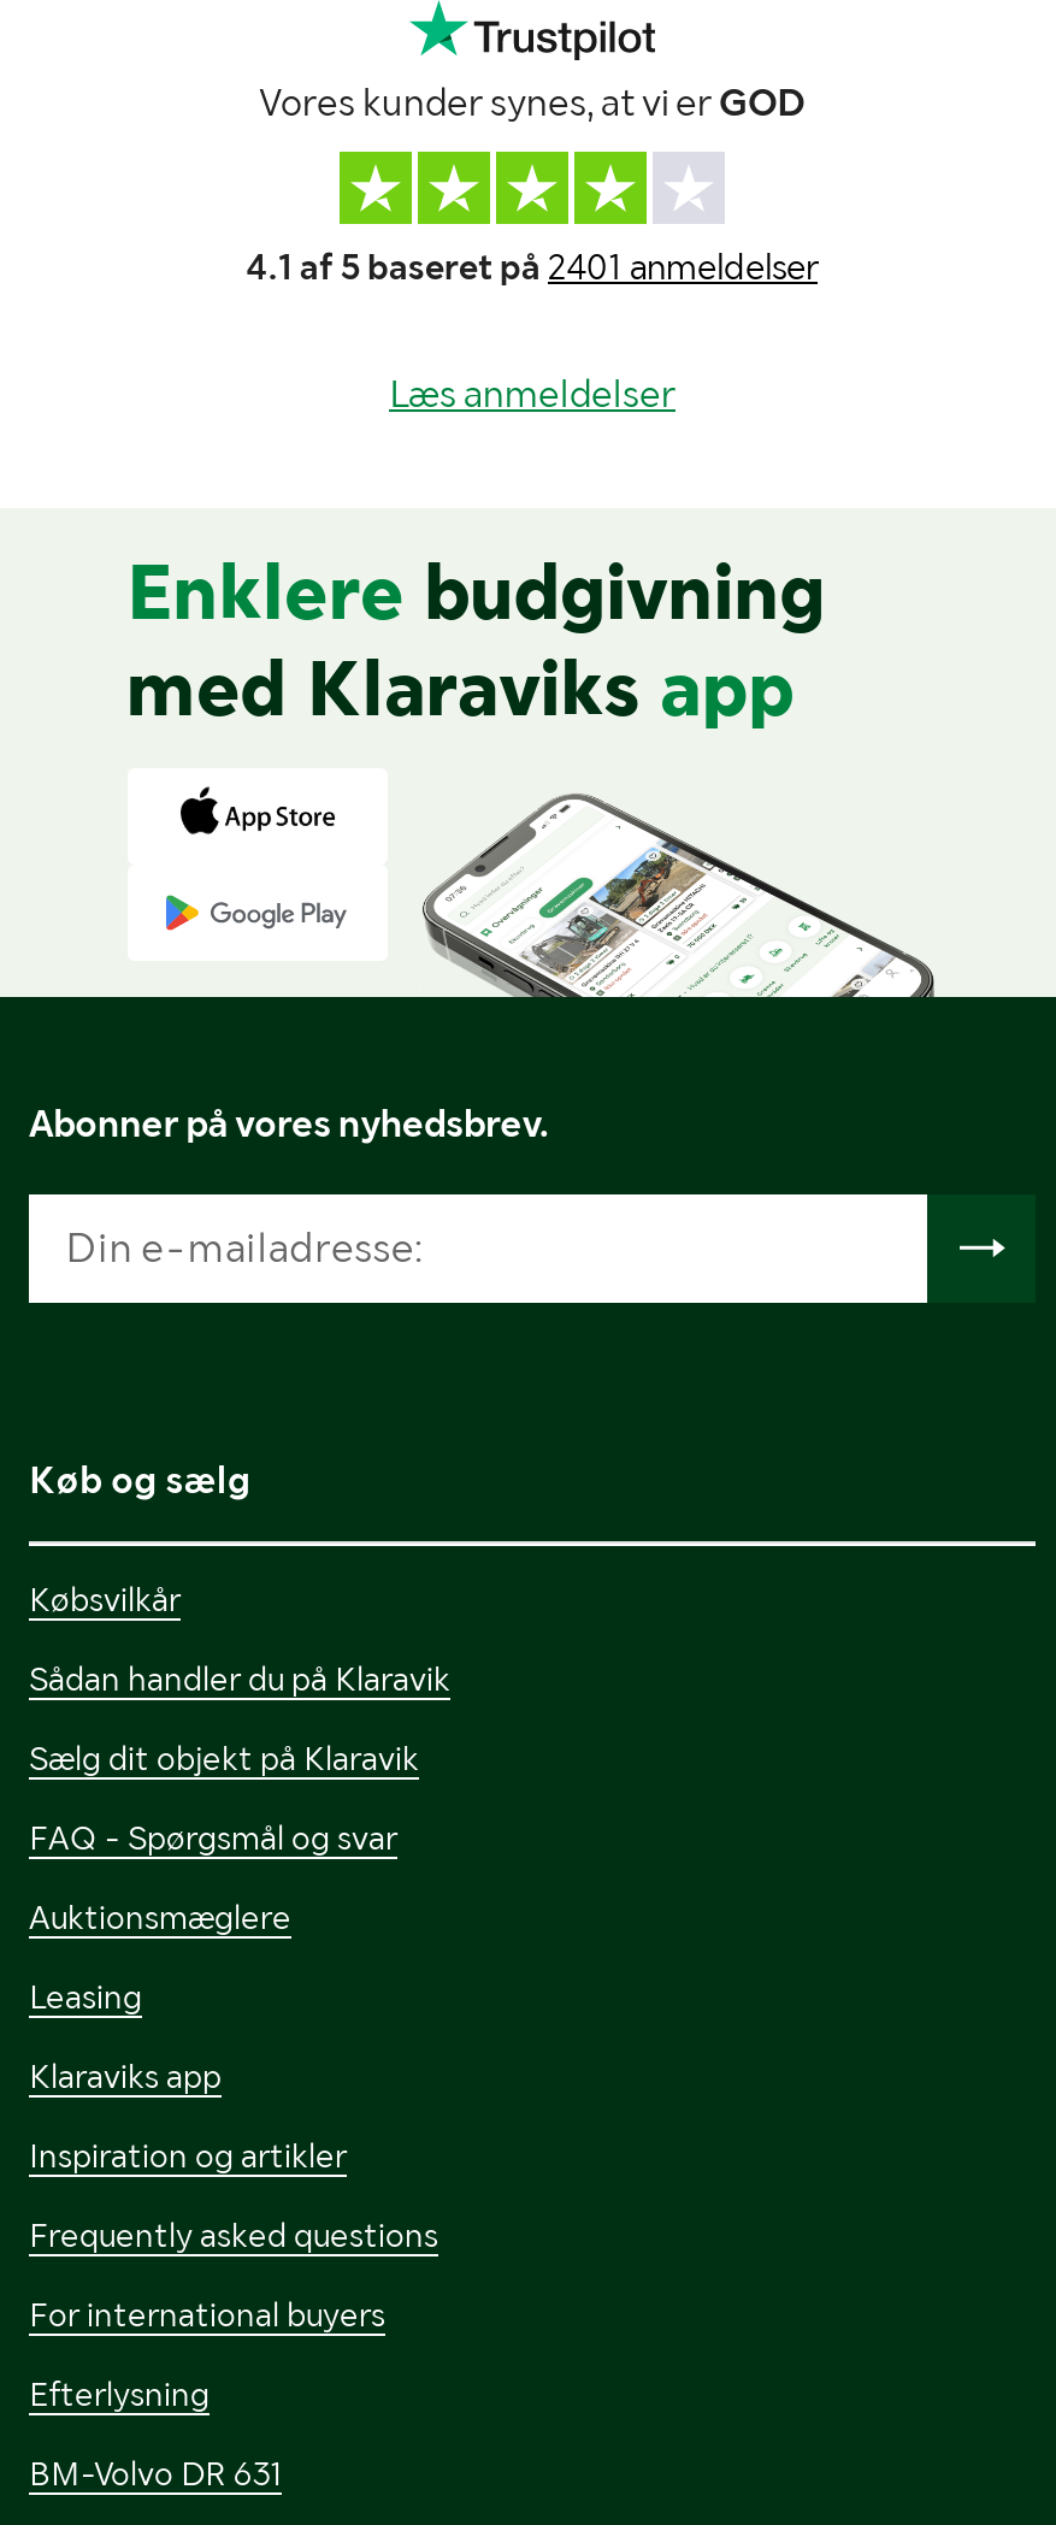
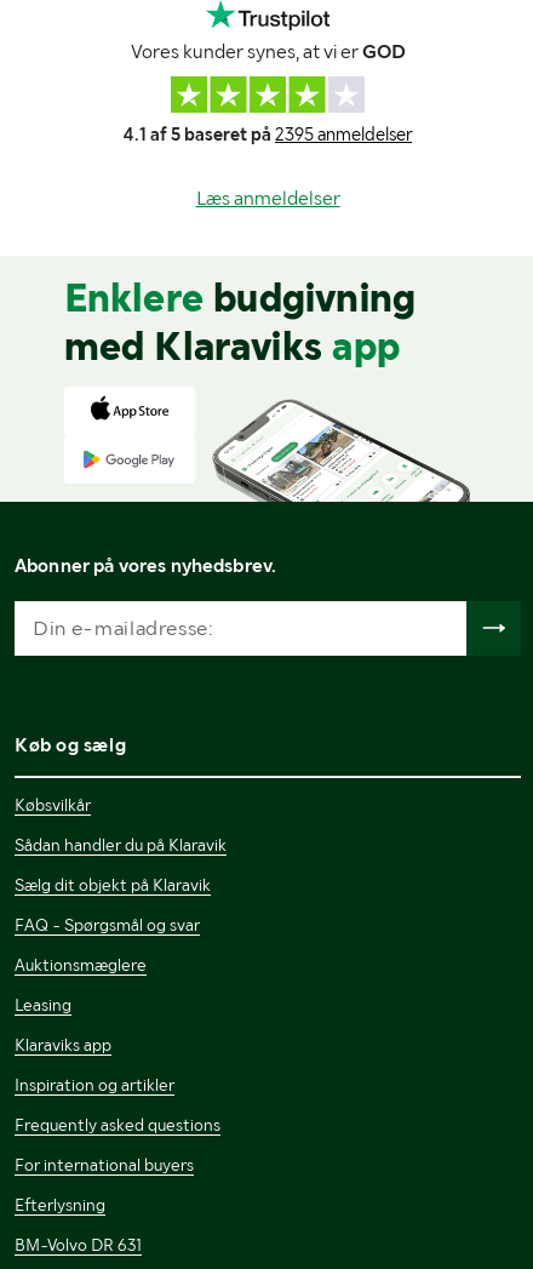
[247,245,818,289] 4.1 af 5 baseret på 2401 anmeldelser -> [124,123,412,145] 4.1 af 5 baseret på 2395 anmeldelser

